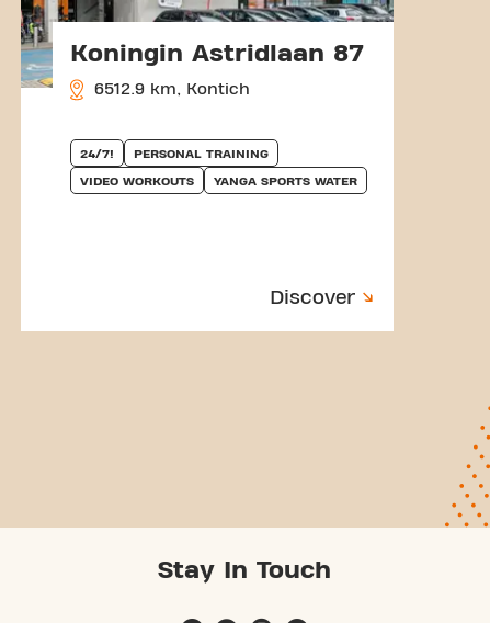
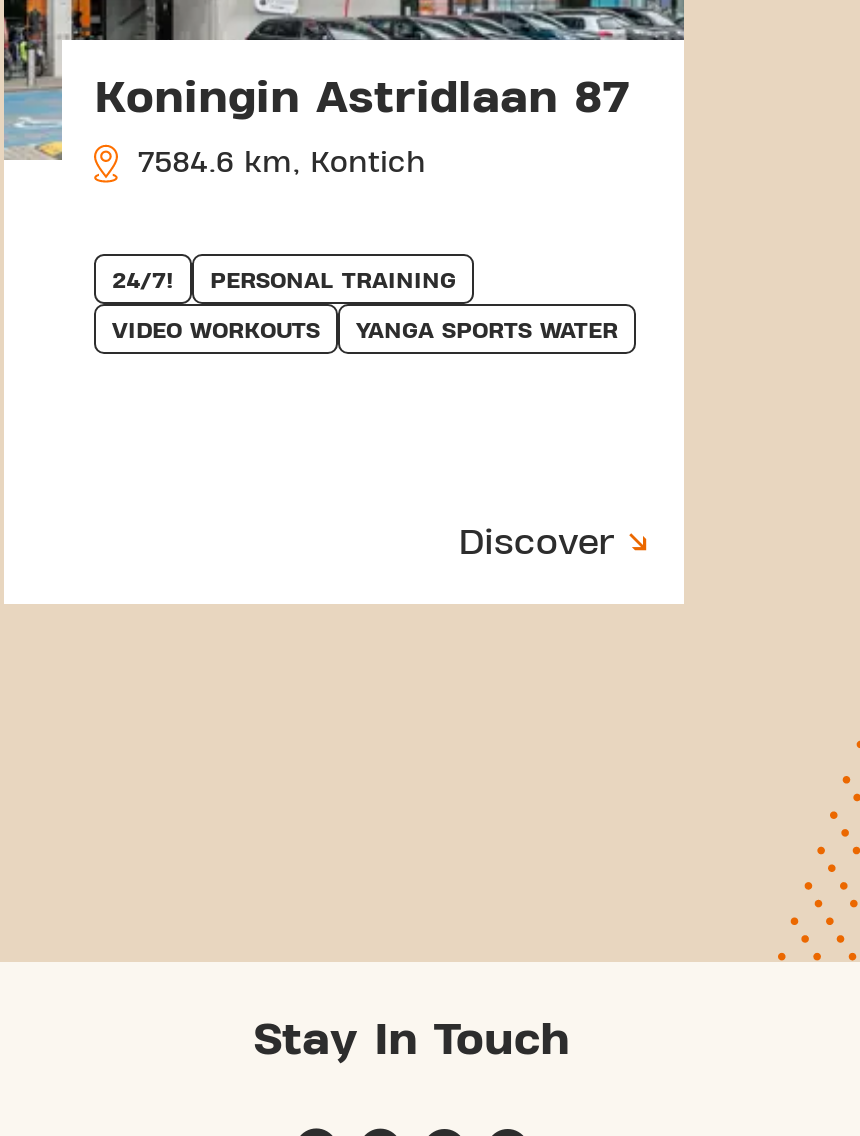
[89,81,250,97] 6512.9 km, Kontich -> [128,147,426,177] 7584.6 km, Kontich

